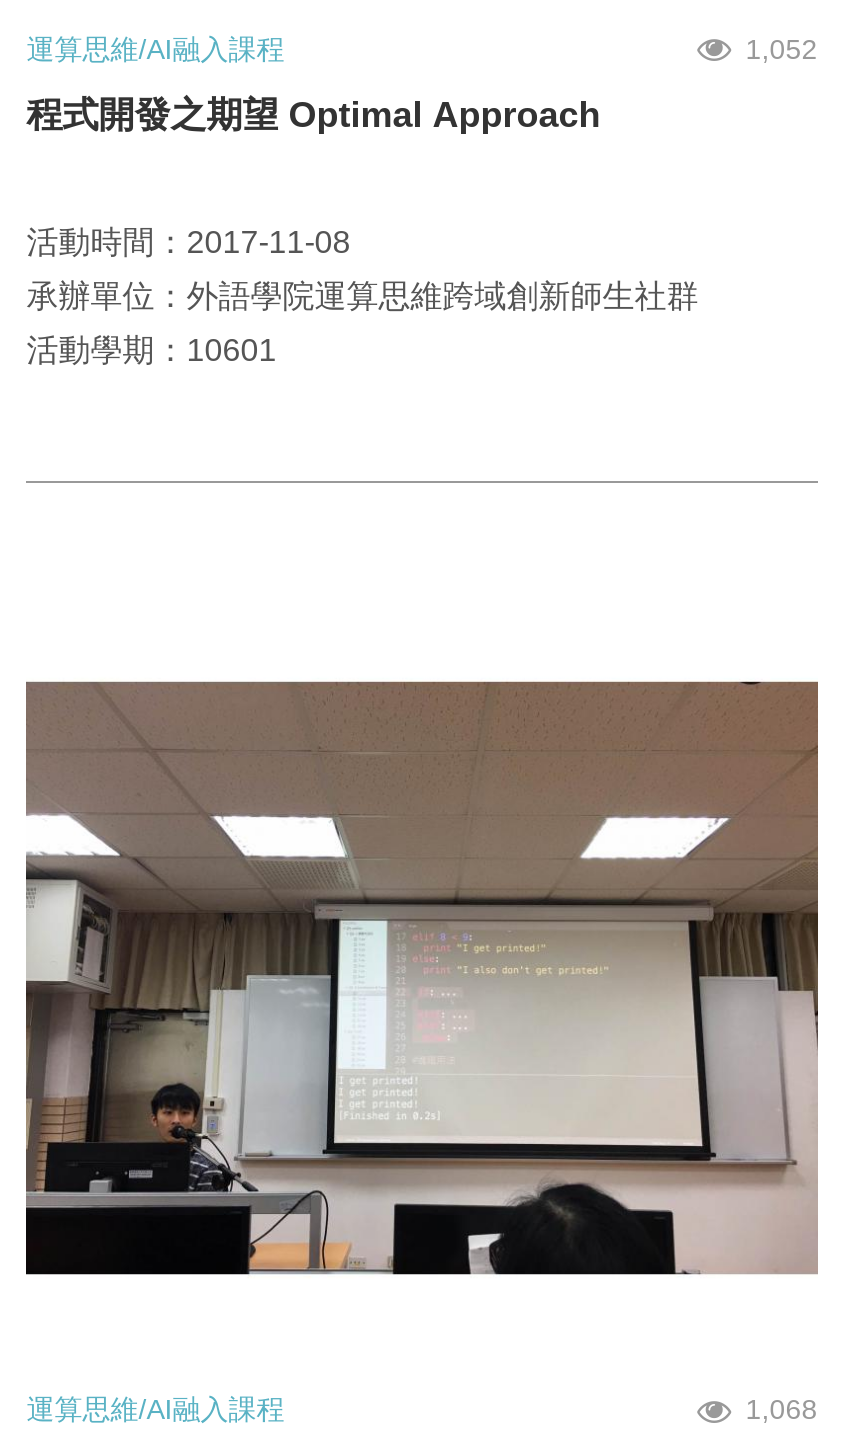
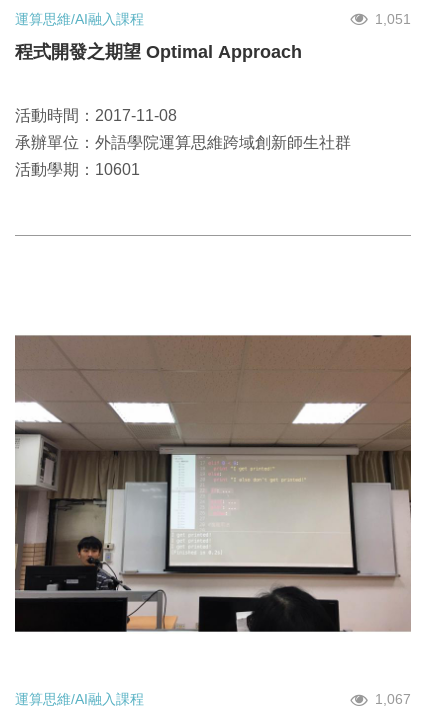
[746,32,818,64] 1,052 -> [375,11,411,27] 1,051
[746,1393,818,1425] 1,068 -> [375,691,411,707] 1,067

